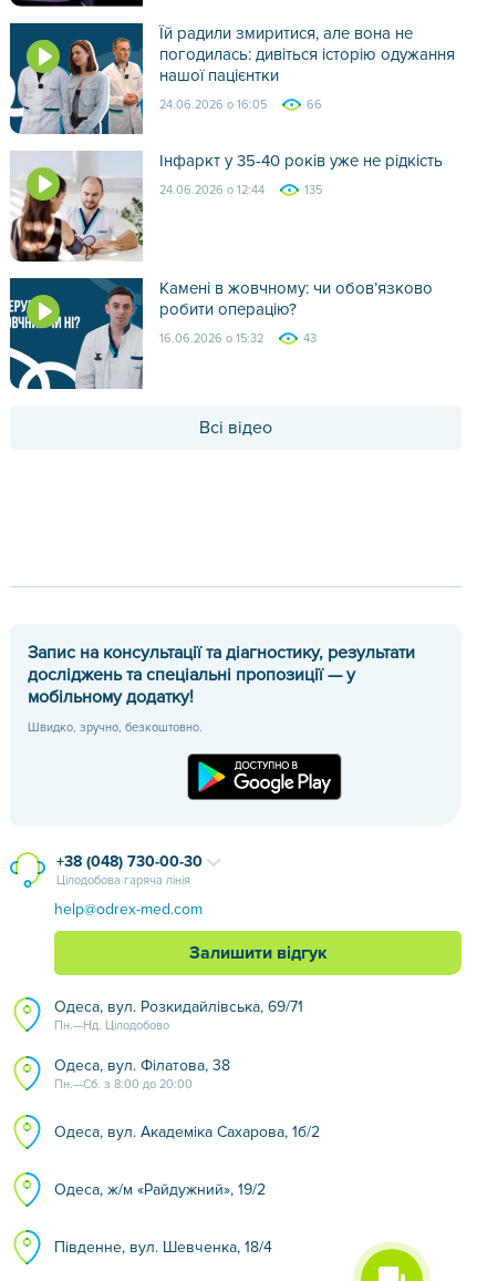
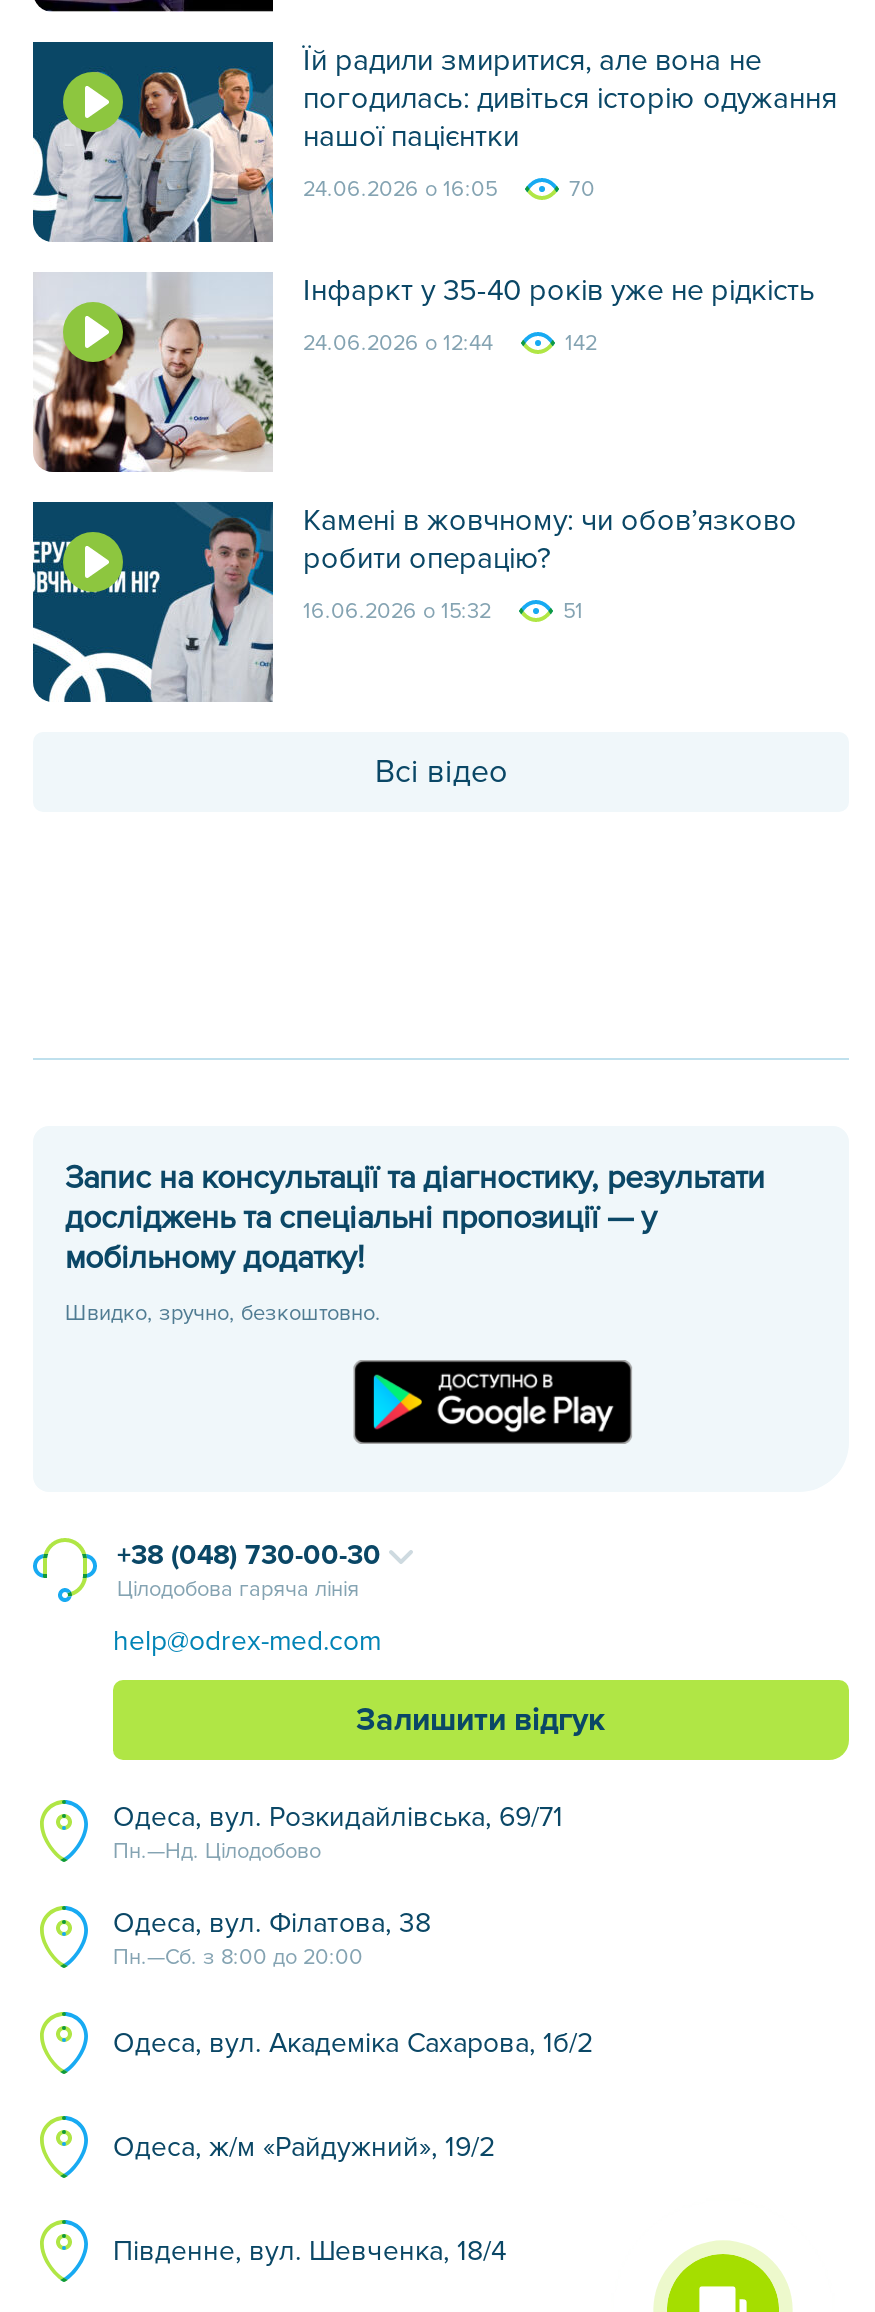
[307,98,322,112] 66 -> [569,177,595,203] 70
[304,183,322,198] 135 -> [565,331,597,357] 142
[303,332,317,346] 43 -> [563,599,583,625] 51

